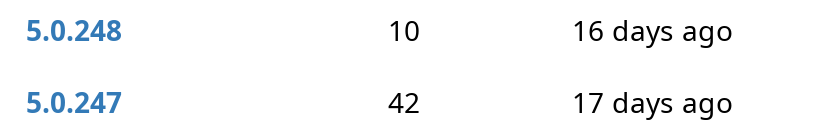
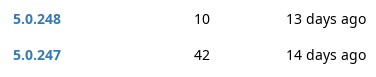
[572,11,732,49] 16 days ago -> [286,9,366,28] 13 days ago
[572,83,732,121] 17 days ago -> [286,45,366,64] 14 days ago

